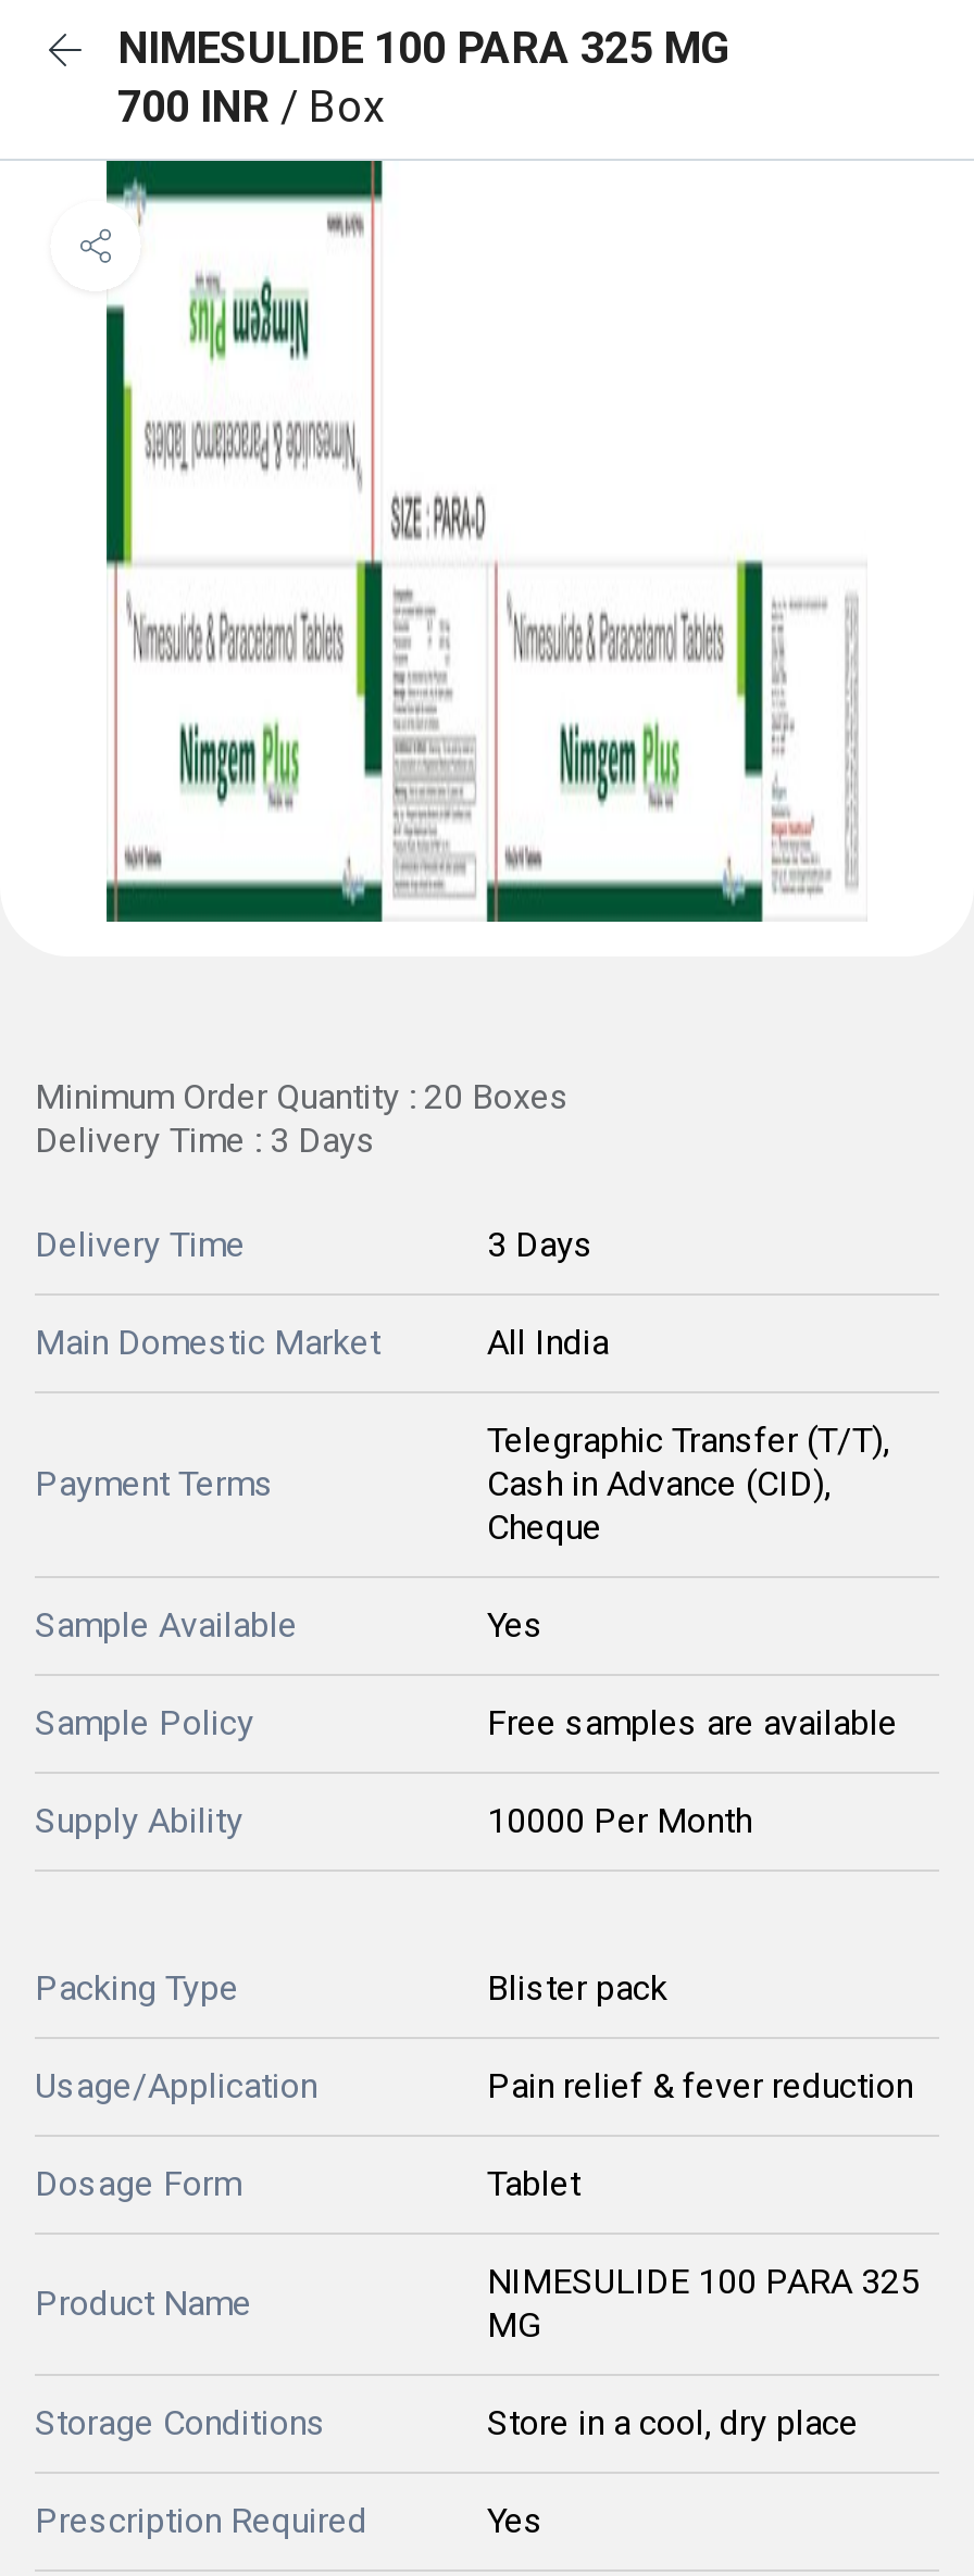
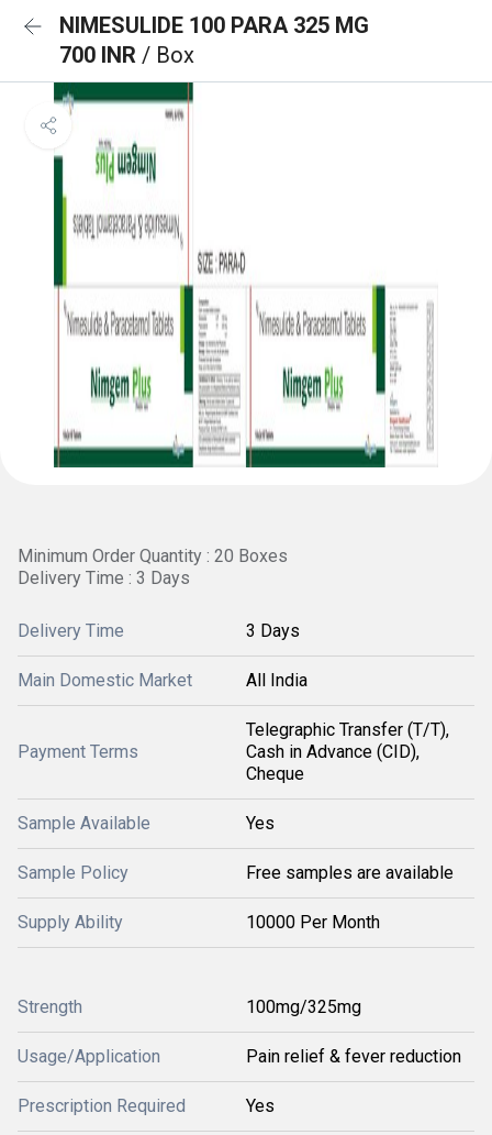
[35,1967,667,2009] Packing Type | Blister pack -> [18,996,361,1017] Strength | 100mg/325mg
[35,2163,580,2324] Dosage Form | Tablet | Product Name -> none
[35,2261,920,2443] NIMESULIDE 100 PARA 325 | MG | Storage Conditions | Store in a cool, dry place -> none

